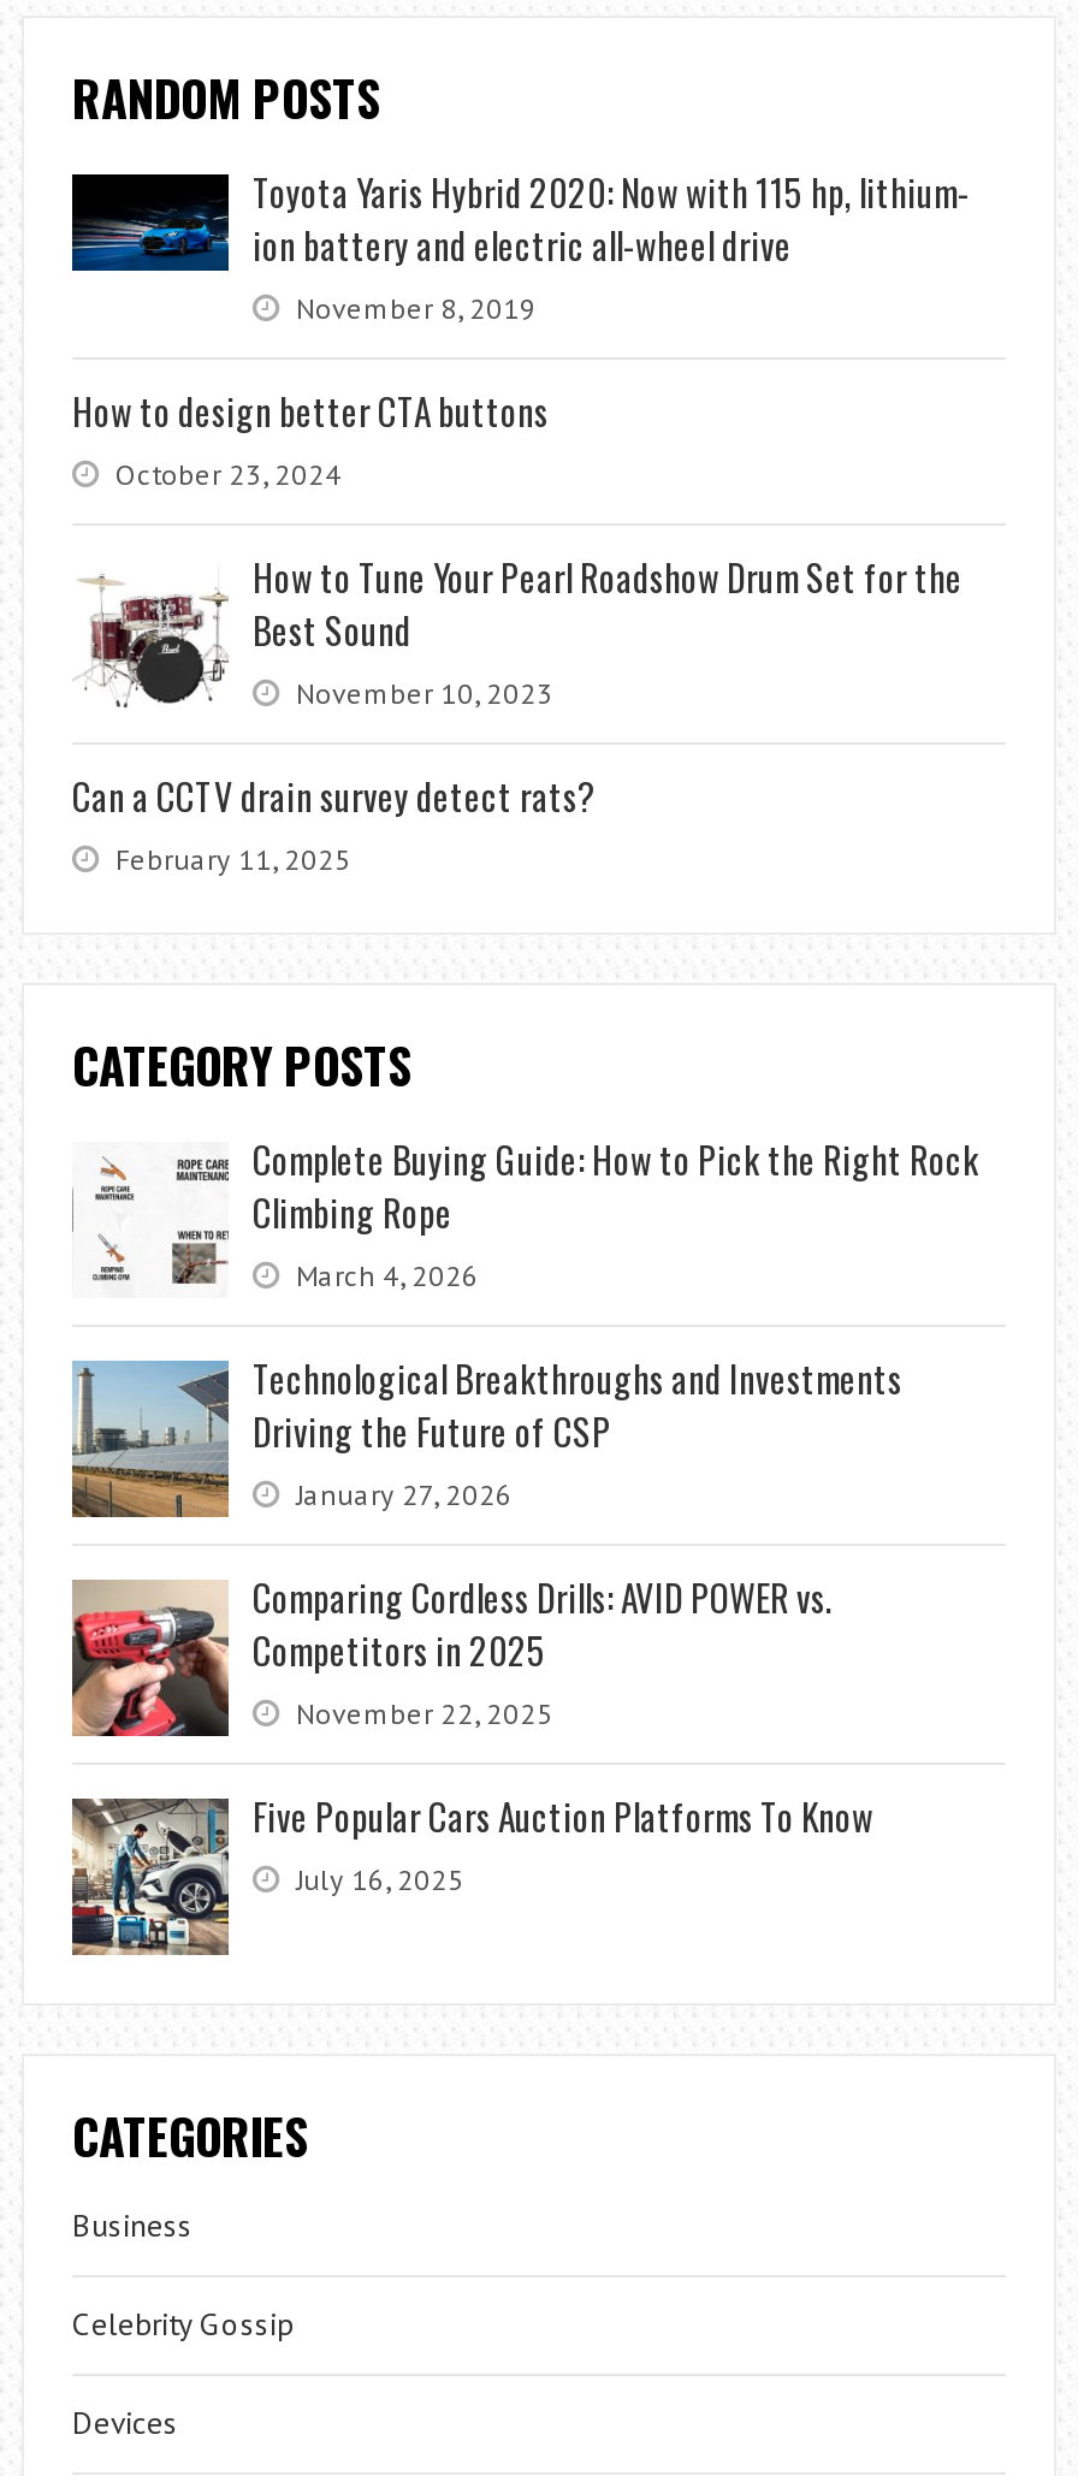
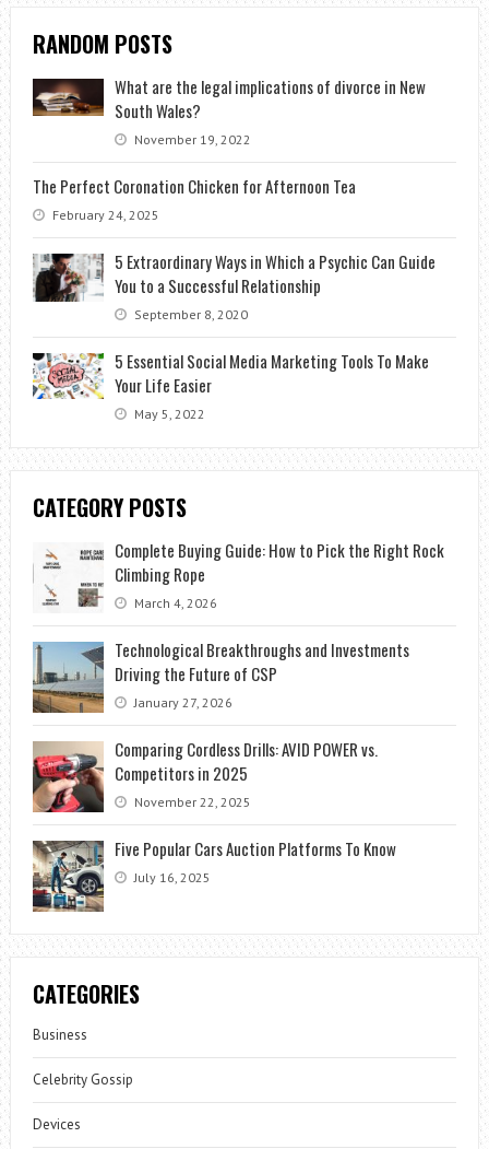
[70,164,970,325] [image] | Toyota Yaris Hybrid 2020: Now with 115 hp, lithium- | ion battery and electric all-wheel drive | November 8, 2019 -> [32,75,426,148] [image] | What are the legal implications of divorce in New | South Wales? | November 19, 2022
[72,383,549,491] How to design better CTA buttons | October 23, 2024 -> [33,174,356,223] The Perfect Coronation Chicken for Afternoon Tea | February 24, 2025
[75,549,962,710] [image] | How to Tune Your Pearl Roadshow Drum Set for the | Best Sound | November 10, 2023 -> [32,249,436,323] [image] | 5 Extraordinary Ways in Which a Psychic Can Guide | You to a Successful Relationship | September 8, 2020
[72,768,597,876] Can a CCTV drain survey detect rats? | February 11, 2025 -> [115,349,429,422] 5 Essential Social Media Marketing Tools To Make | Your Life Easier | May 5, 2022

